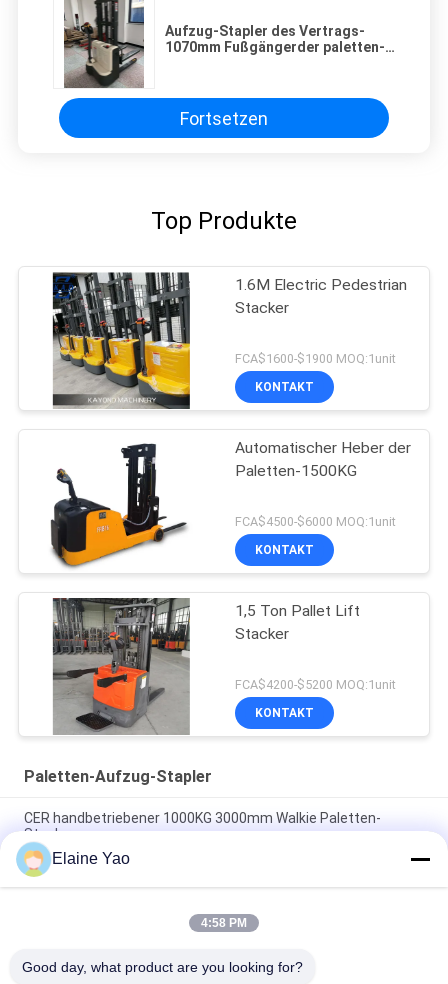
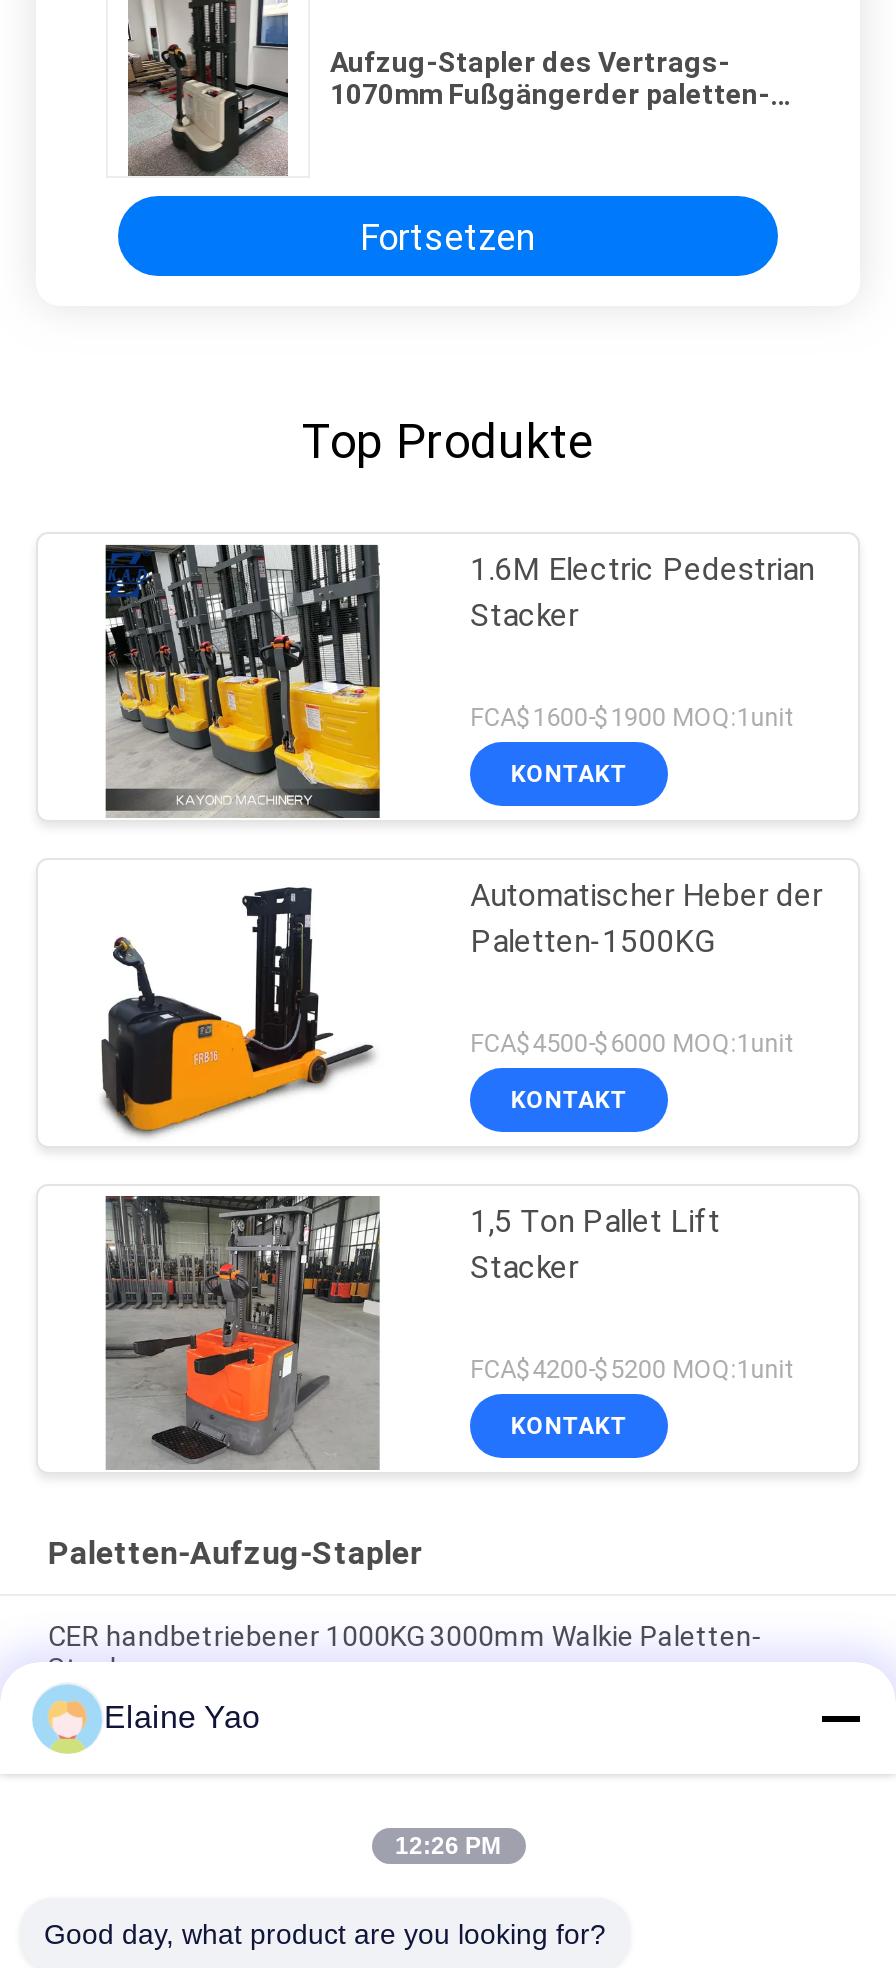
[201,916,247,930] 4:58 PM -> [395,1832,501,1860] 12:26 PM

